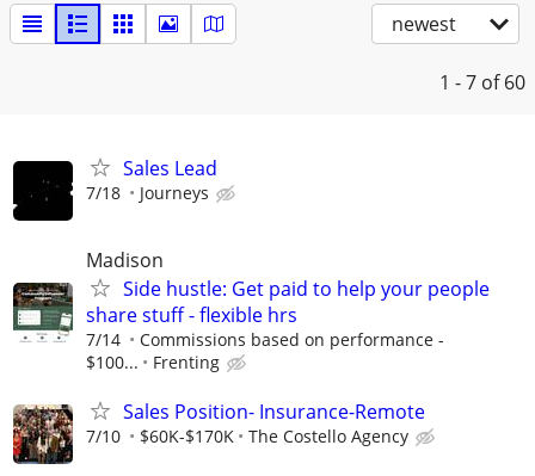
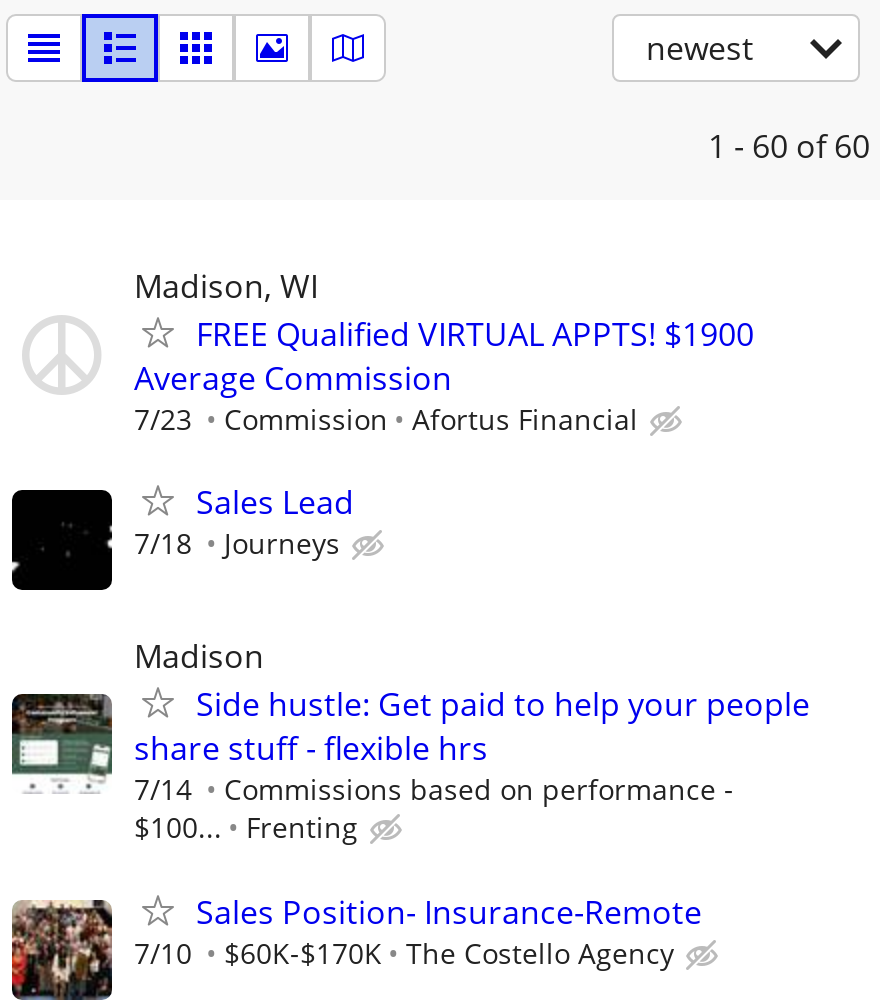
[439,69,525,95] 1 - 7 of 60 -> [134,124,870,438] 1 - 60 of 60 | Madison, WI | FREE Qualified VIRTUAL APPTS! $1900 | Average Commission | 7/23 | Commission | Afortus Financial

